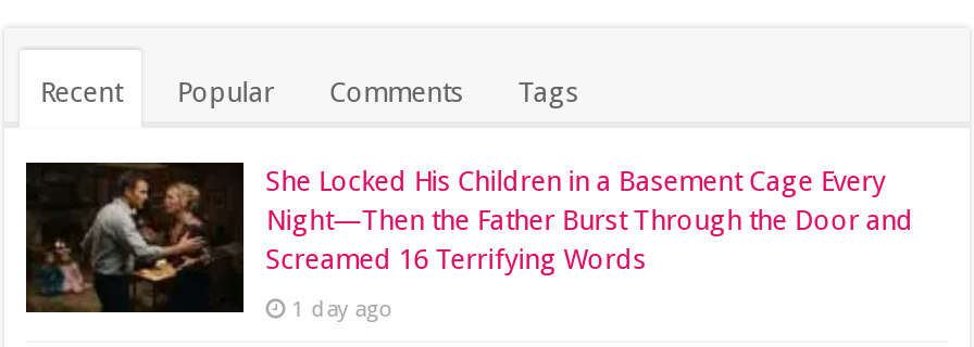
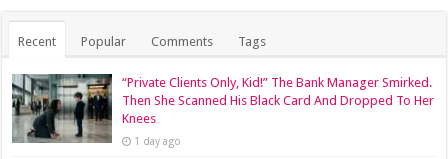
[24,160,914,314] [image] | She Locked His Children in a Basement Cage Every | Night—Then the Father Burst Through the Door and | Screamed 16 Terrifying Words -> [11,73,434,144] [image] | “Private Clients Only, Kid!” The Bank Manager Smirked. | Then She Scanned His Black Card And Dropped To Her | Knees

